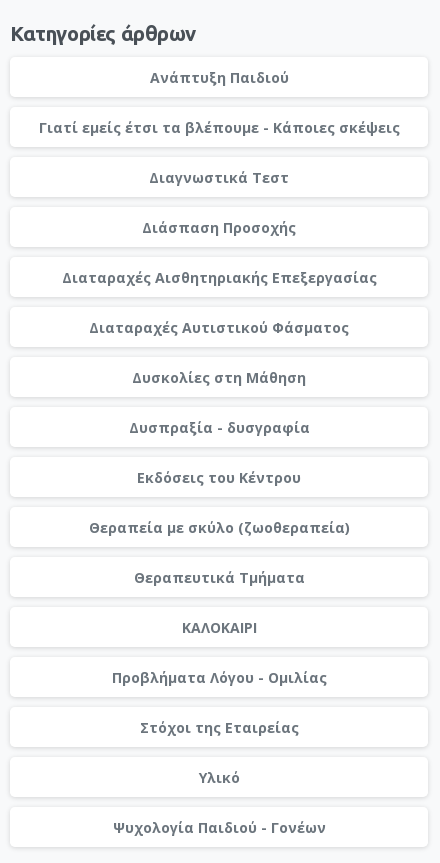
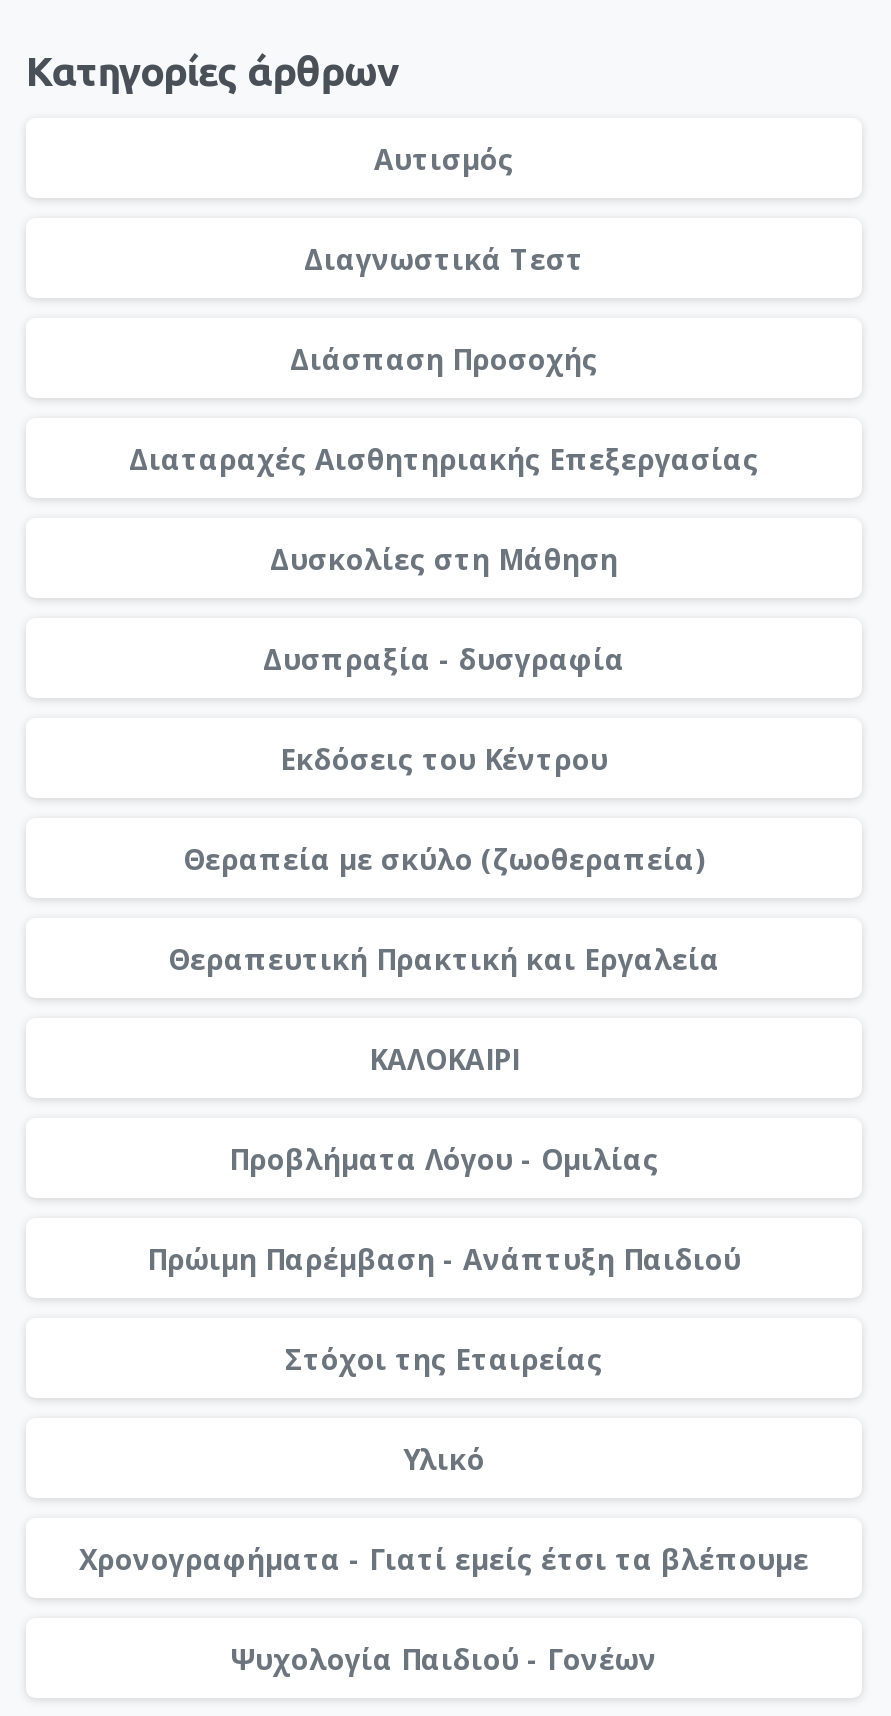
[38,68,399,137] Ανάπτυξη Παιδιού | Γιατί εμείς έτσι τα βλέπουμε - Κάποιες σκέψεις -> [374,140,514,178] Αυτισμός
moved [61,168,376,287] -> [129,240,759,478]: Διαγνωστικά Τεστ | Διάσπαση Προσοχής | Διαταραχές Αισθητηριακής Επεξεργασίας
[89,318,349,337] Διαταραχές Αυτιστικού Φάσματος -> none
moved [88,368,349,537] -> [183,540,705,878]: Δυσκολίες στη Μάθηση | Δυσπραξία - δυσγραφία | Εκδόσεις του Κέντρου | Θεραπεία με σκύλο (ζωοθεραπεία)
[133,568,304,587] Θεραπευτικά Τμήματα -> [168,940,720,978] Θεραπευτική Πρακτική και Εργαλεία
moved [111,618,326,687] -> [229,1040,659,1178]: ΚΑΛΟΚΑΙΡΙ | Προβλήματα Λόγου - Ομιλίας
none -> [147,1240,741,1278] Πρώιμη Παρέμβαση - Ανάπτυξη Παιδιού
moved [139,718,298,787] -> [285,1340,603,1478]: Στόχοι της Εταιρείας | Υλικό
none -> [79,1540,809,1578] Χρονογραφήματα - Γιατί εμείς έτσι τα βλέπουμε

